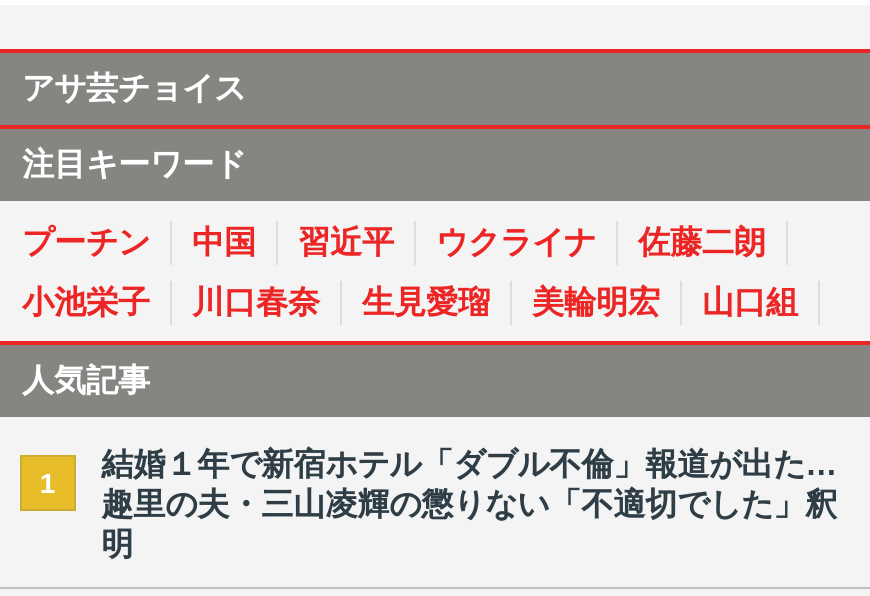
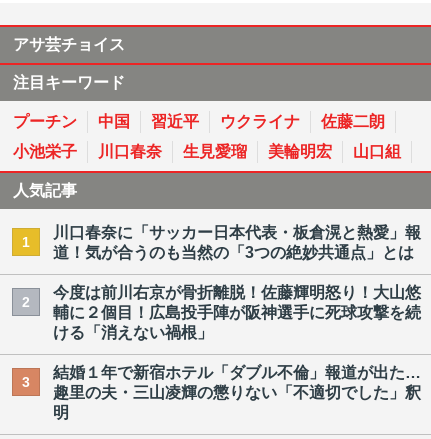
none -> [22,224,421,309] 川口春奈に「サッカー日本代表・板倉滉と熱愛」報 | 道！気が合うのも当然の「3つの絶妙共通点」とは | 2
none -> [22,284,421,389] 今度は前川右京が骨折離脱！佐藤輝明怒り！大山悠 | 輔に２個目！広島投手陣が阪神選手に死球攻撃を続 | ける「消えない禍根」 | 3

